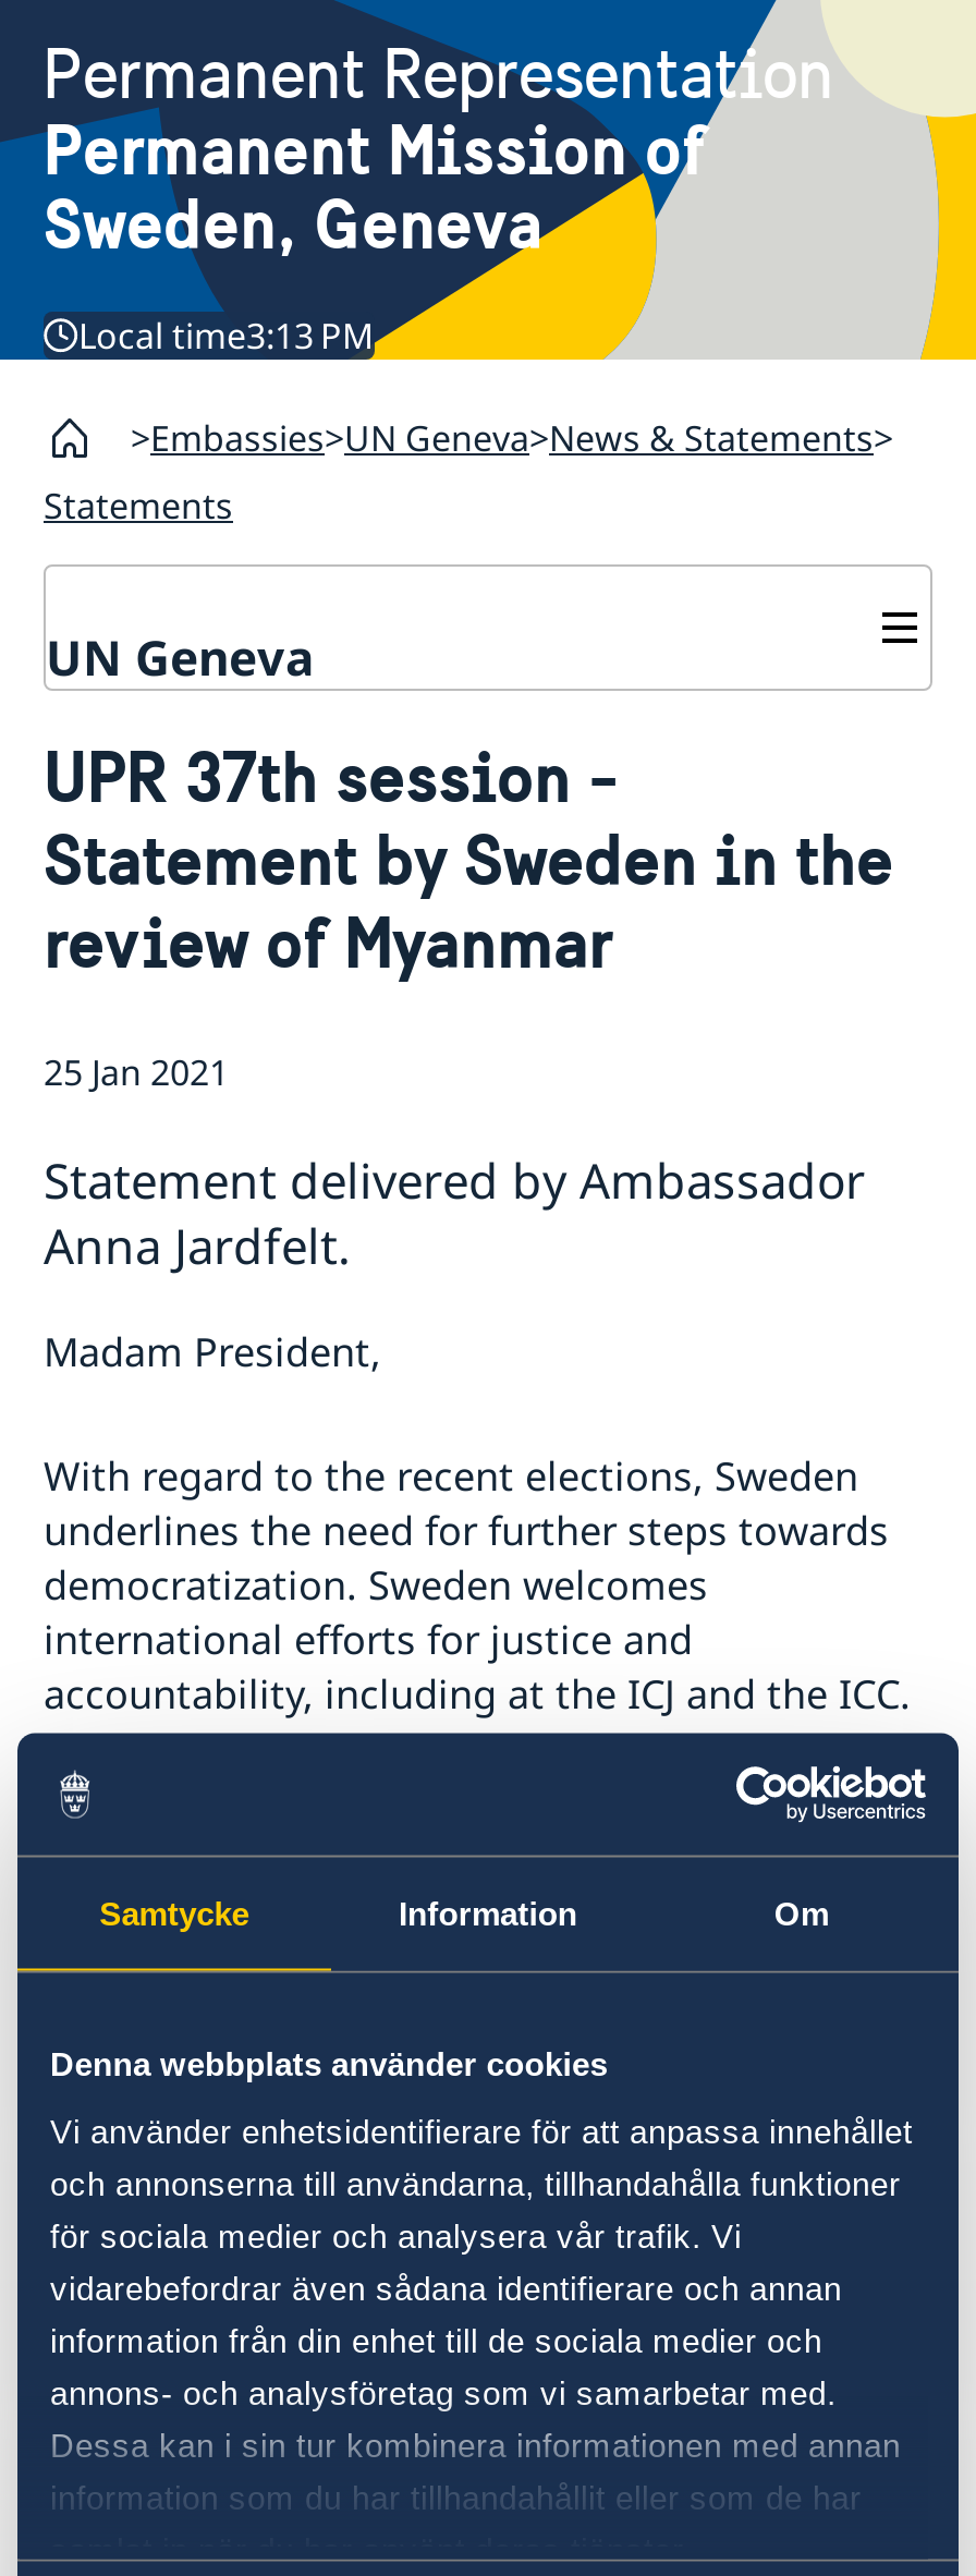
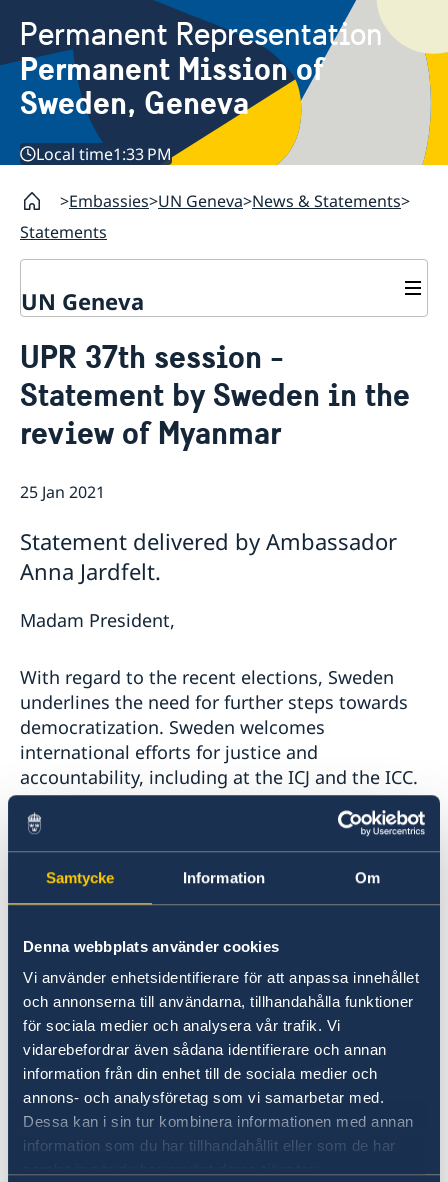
[78,313,375,361] Local time3:13 PM -> [36,143,172,165] Local time1:33 PM

